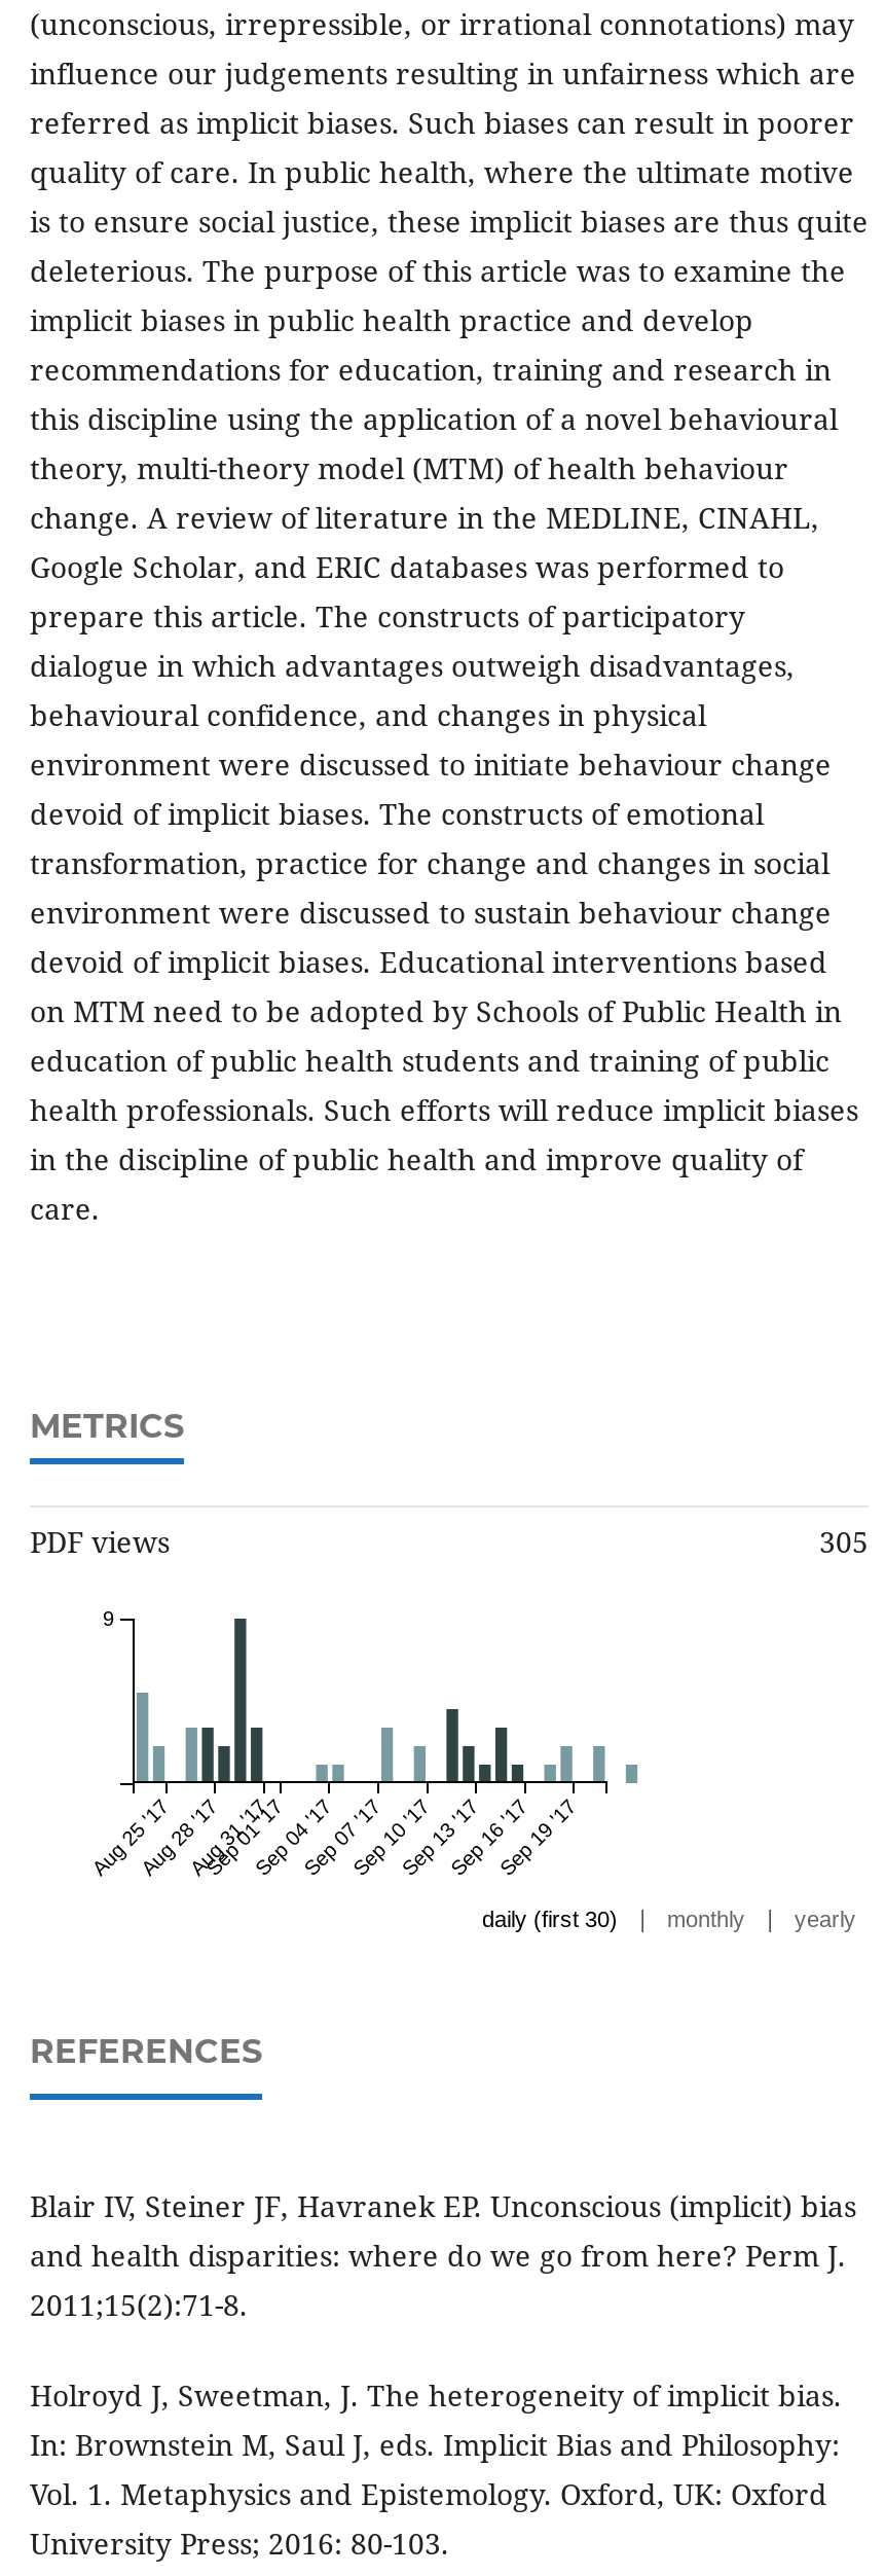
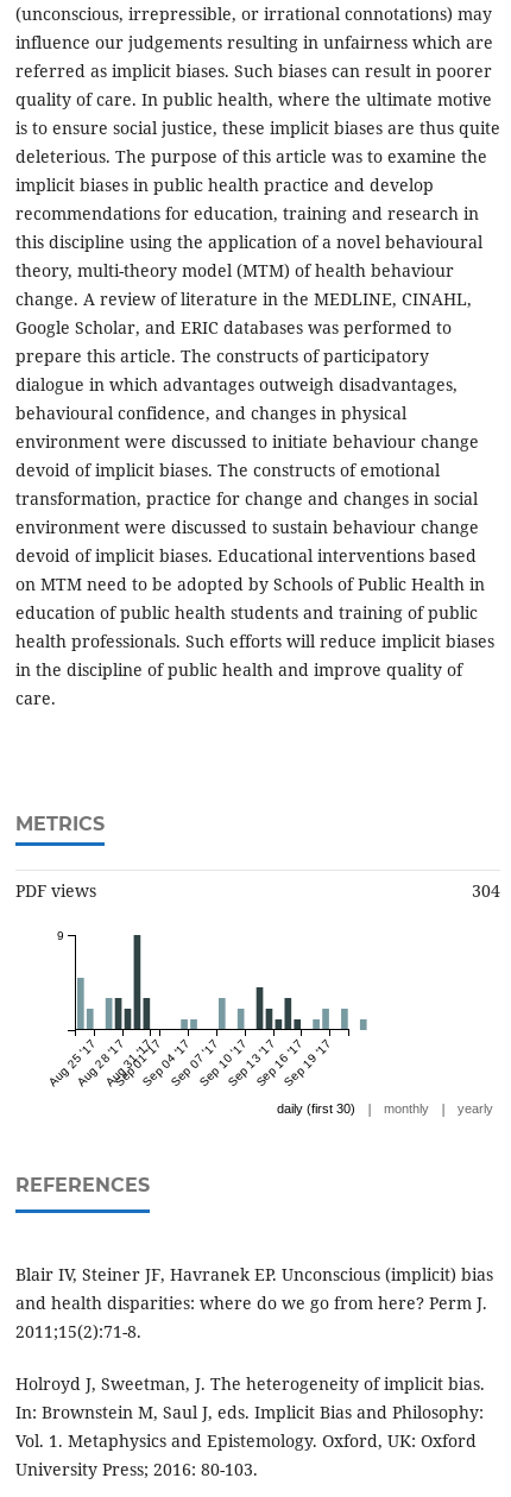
[819,1523,869,1562] 305 -> [472,880,500,902] 304

